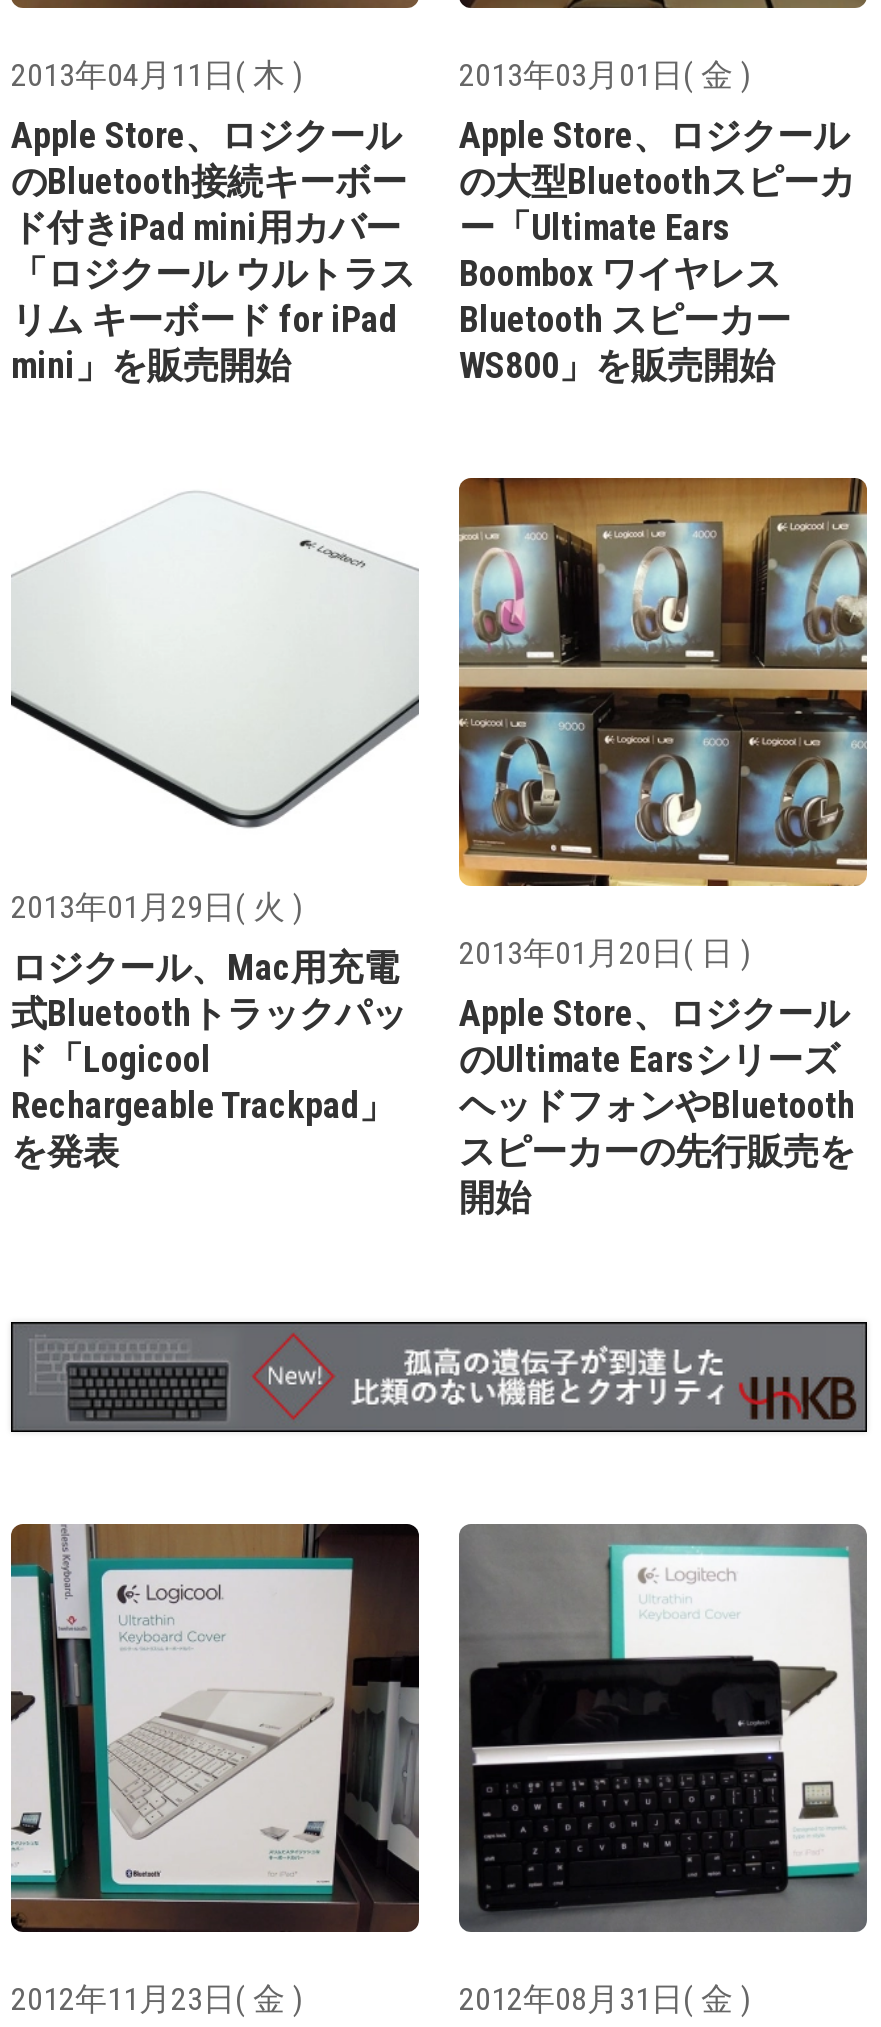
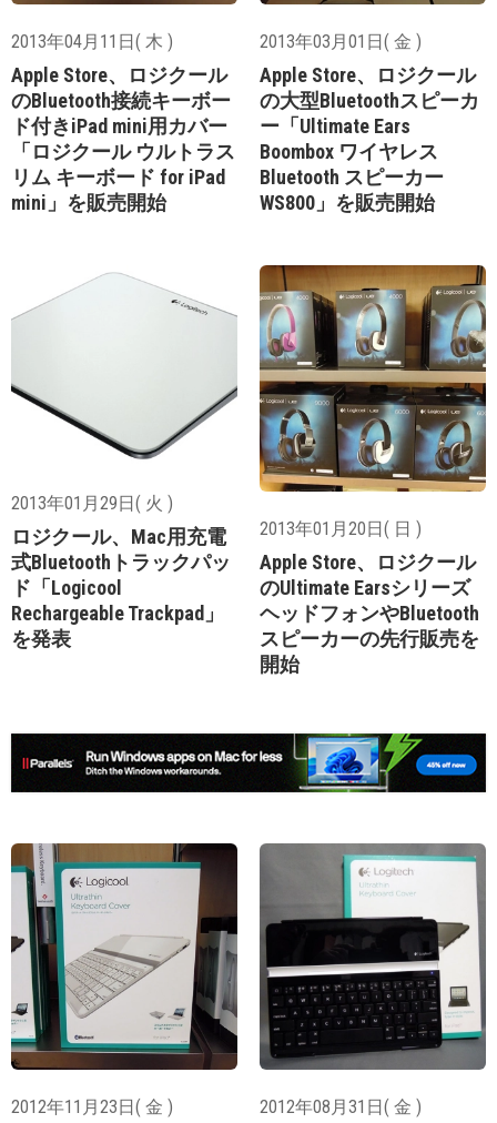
[15,1320,867,1434] [image] -> [12,732,485,793] [image]

